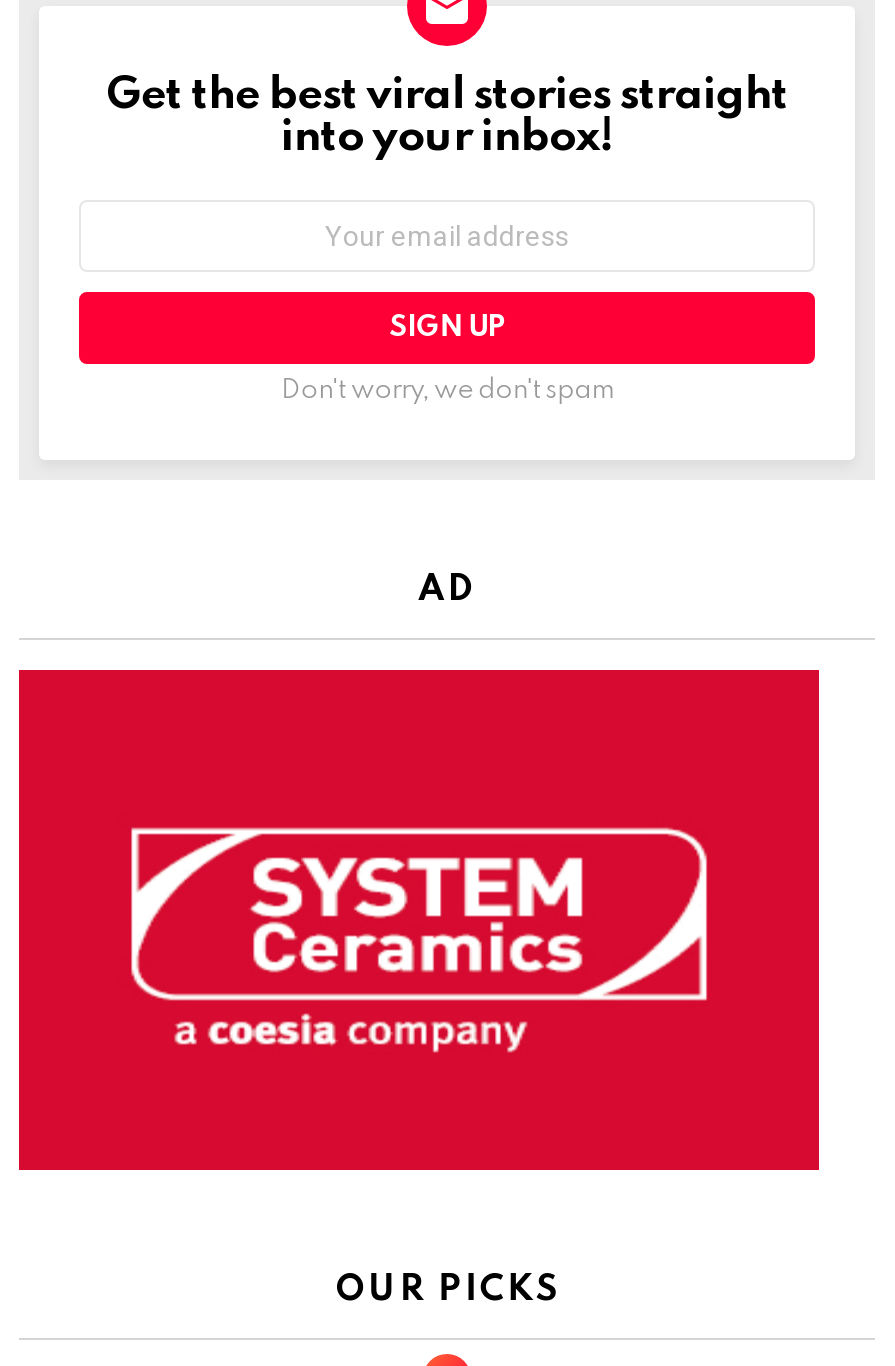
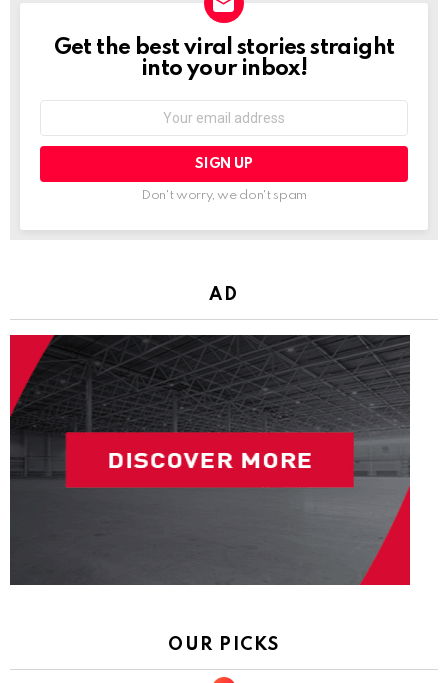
[17,668,821,1172] [image] -> [9,334,411,586] [image]

